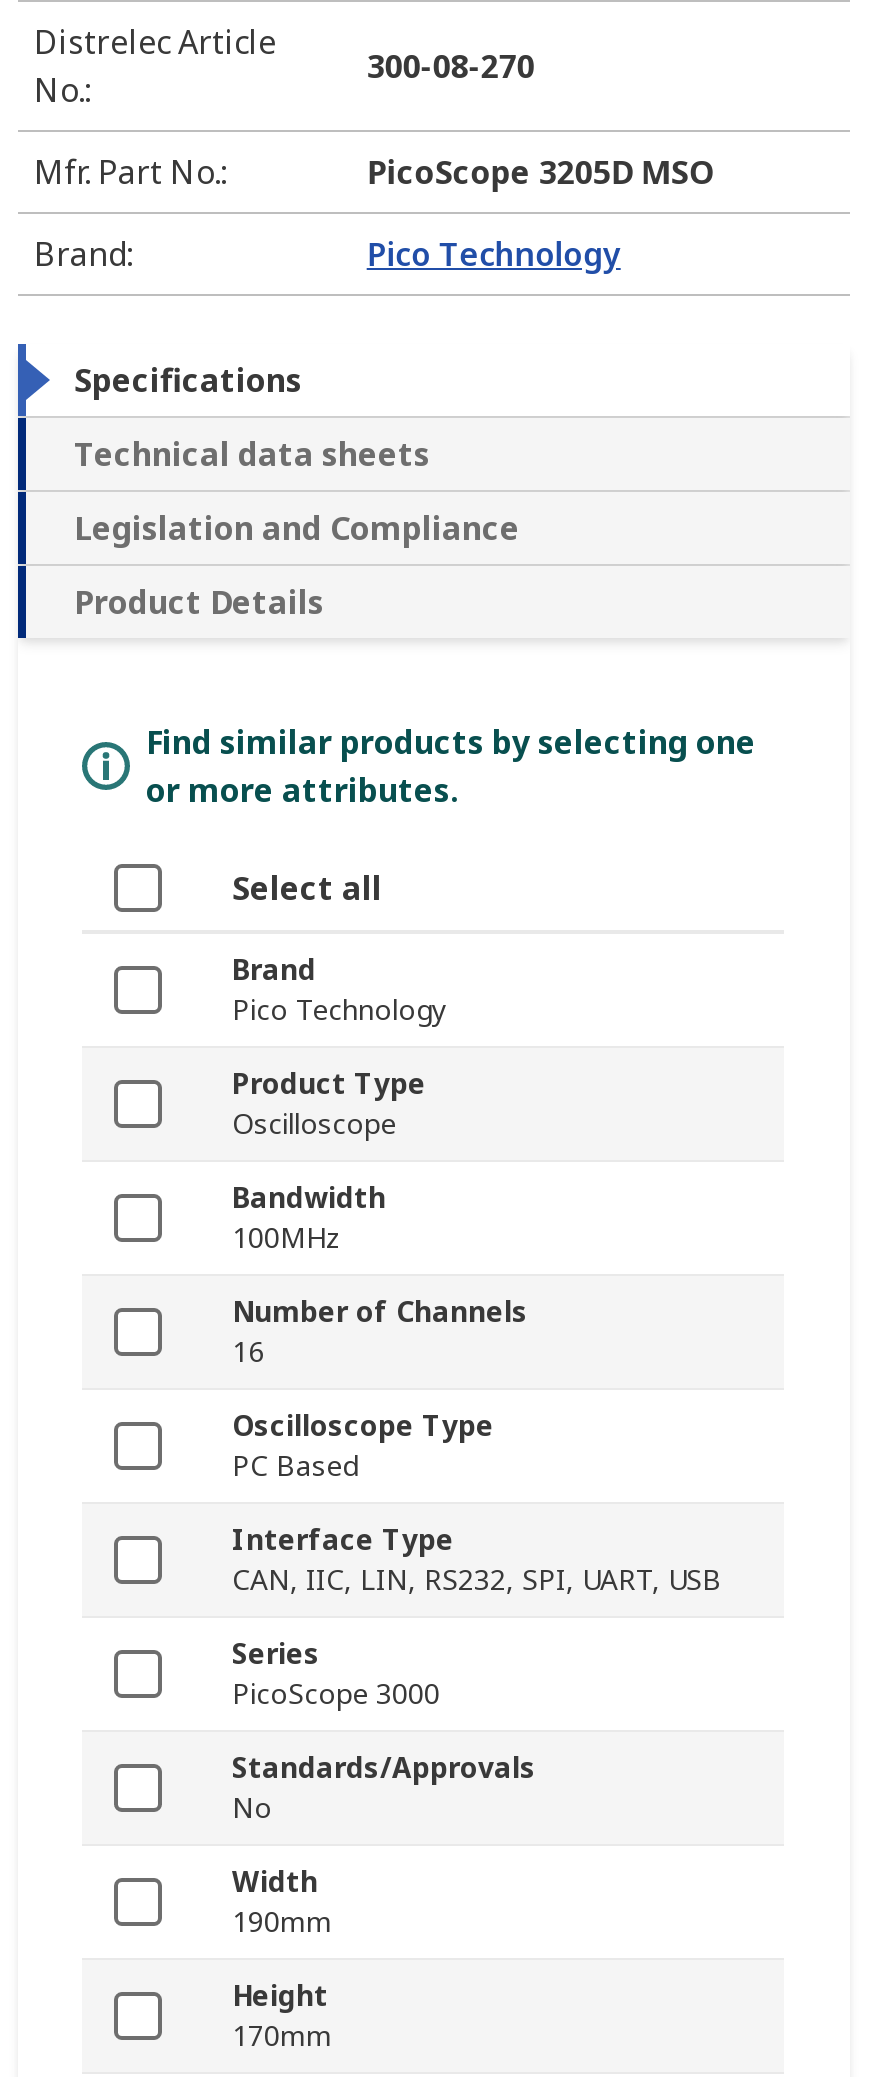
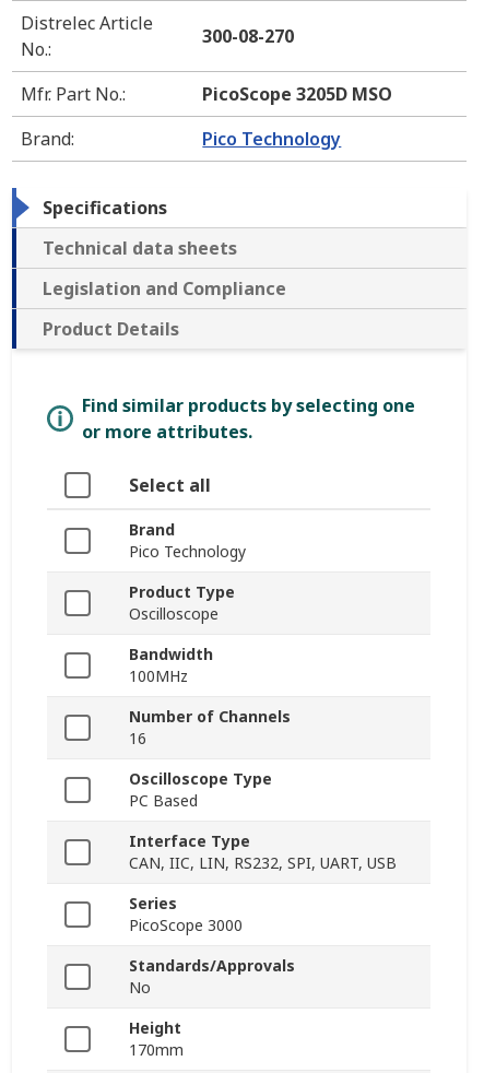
[232,1863,332,1941] Width | 190mm -> none

